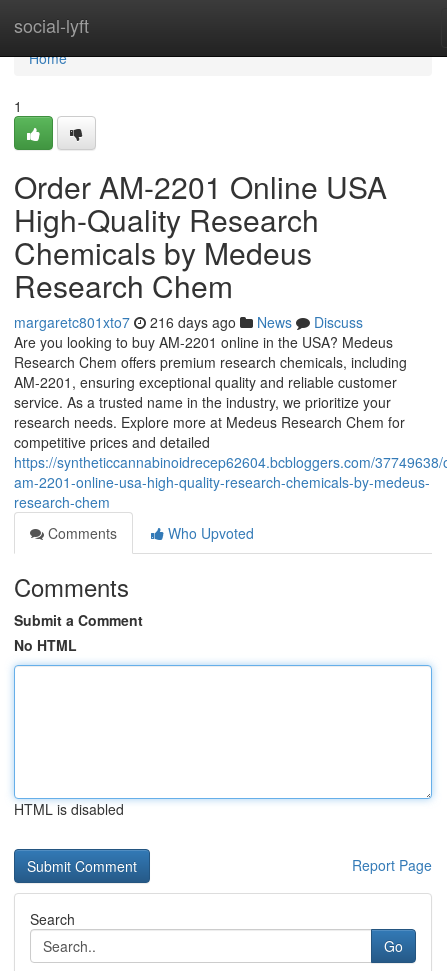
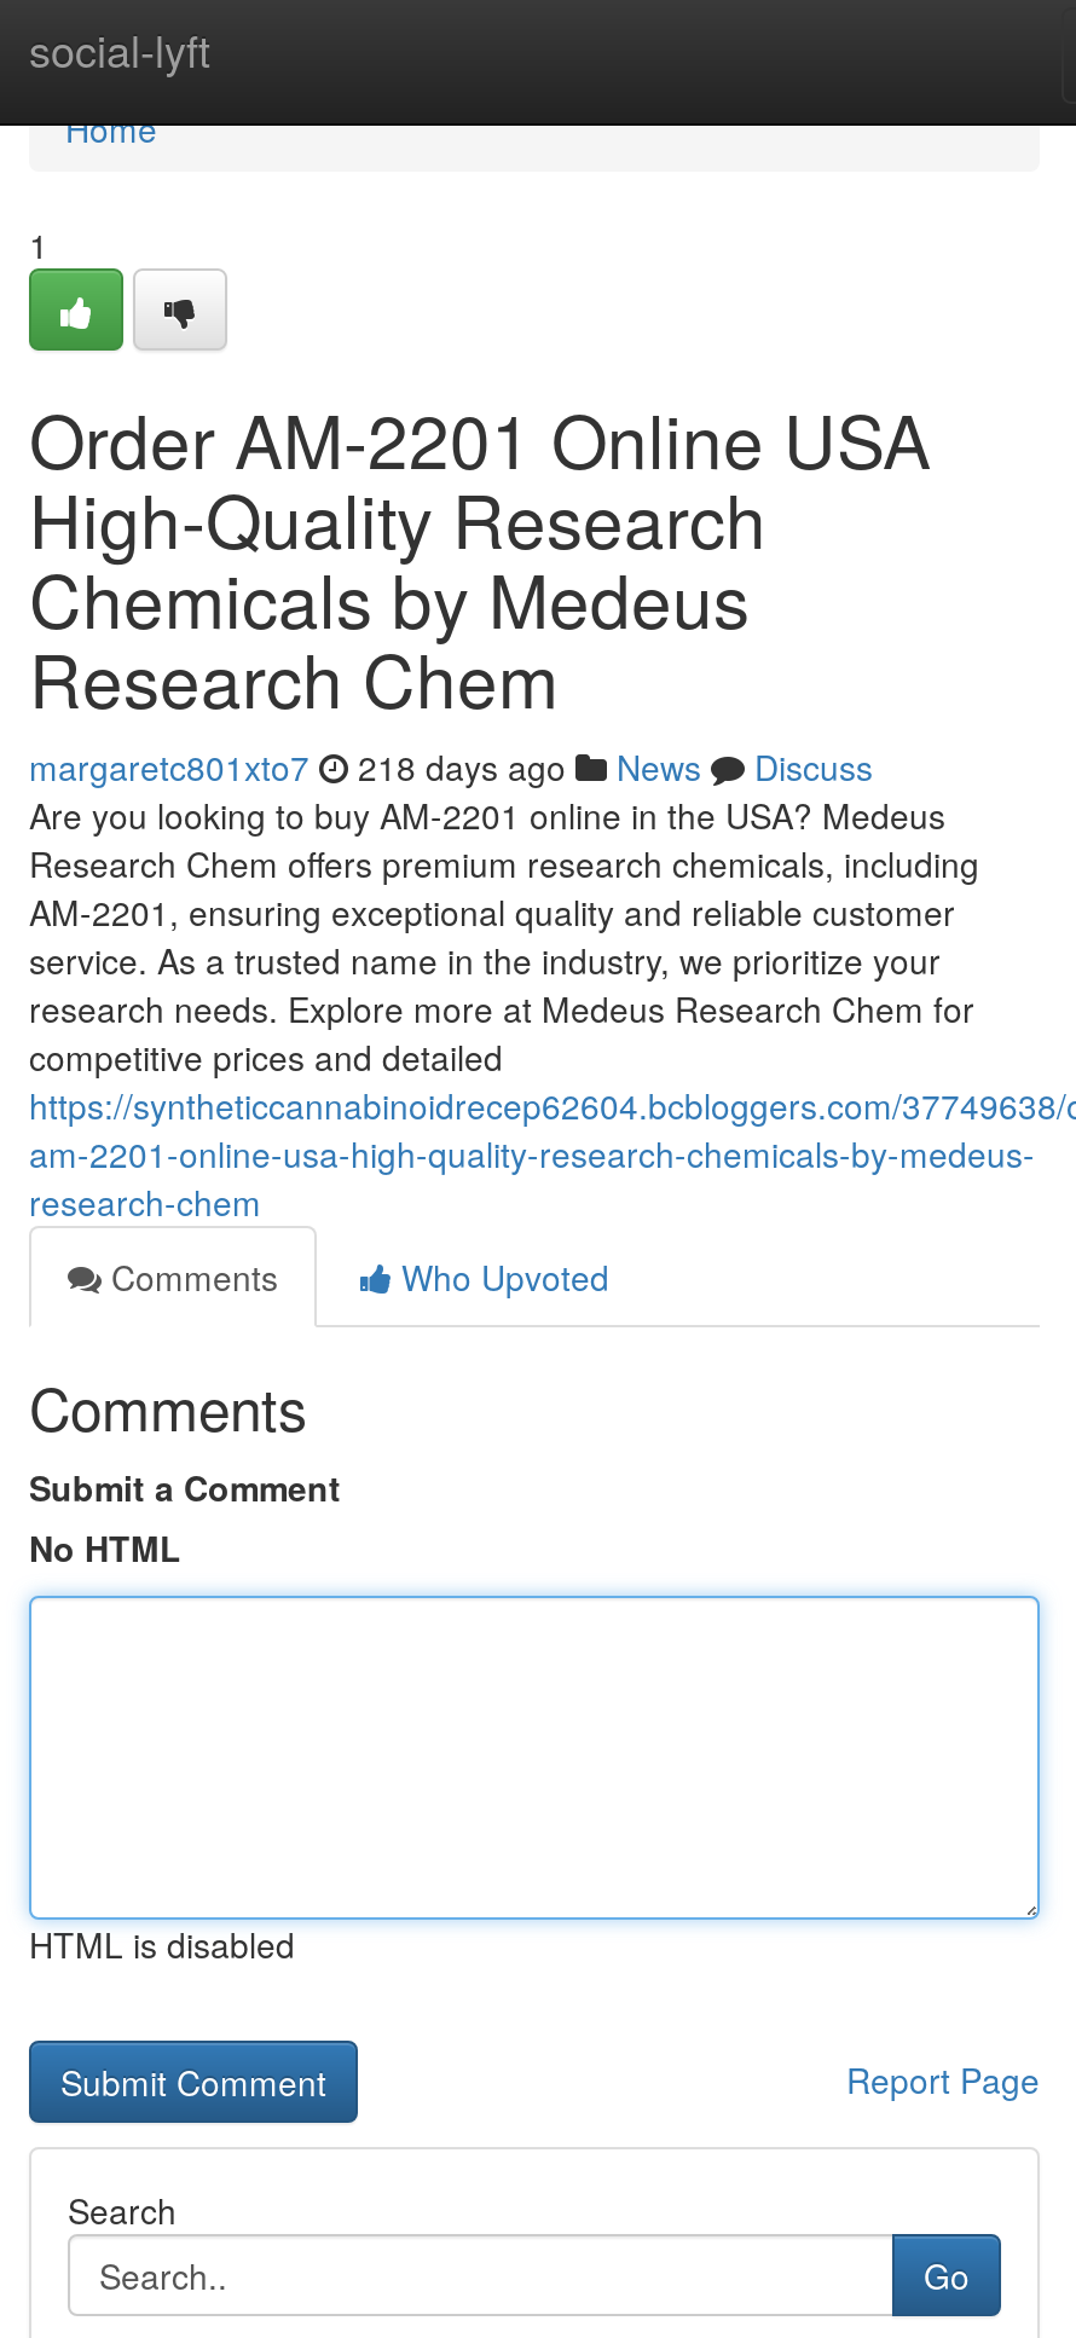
[14,312,363,332] margaretc801xto7 216 days ago News Discuss -> [29,742,873,791] margaretc801xto7 218 days ago News Discuss

